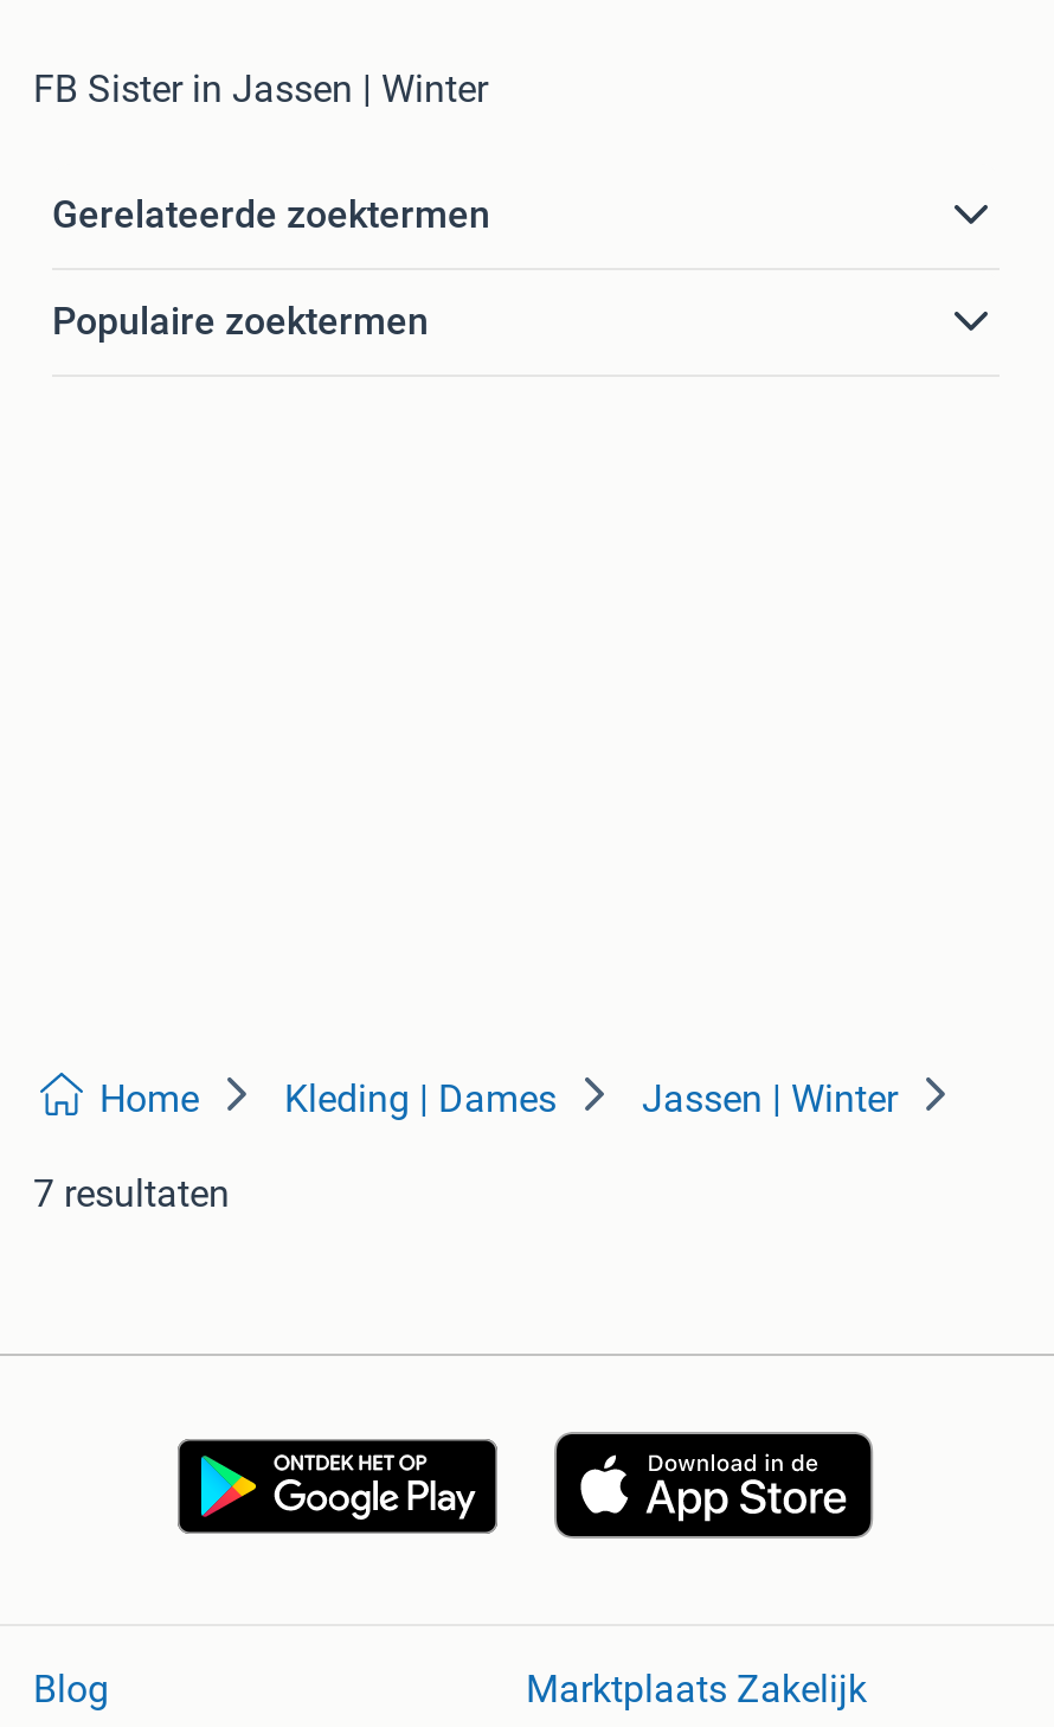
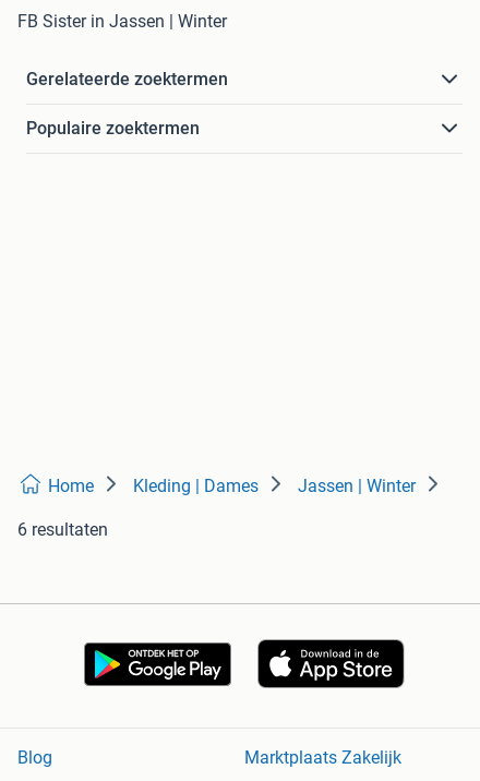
[33,1172,230,1217] 7 resultaten -> [17,519,108,540] 6 resultaten

